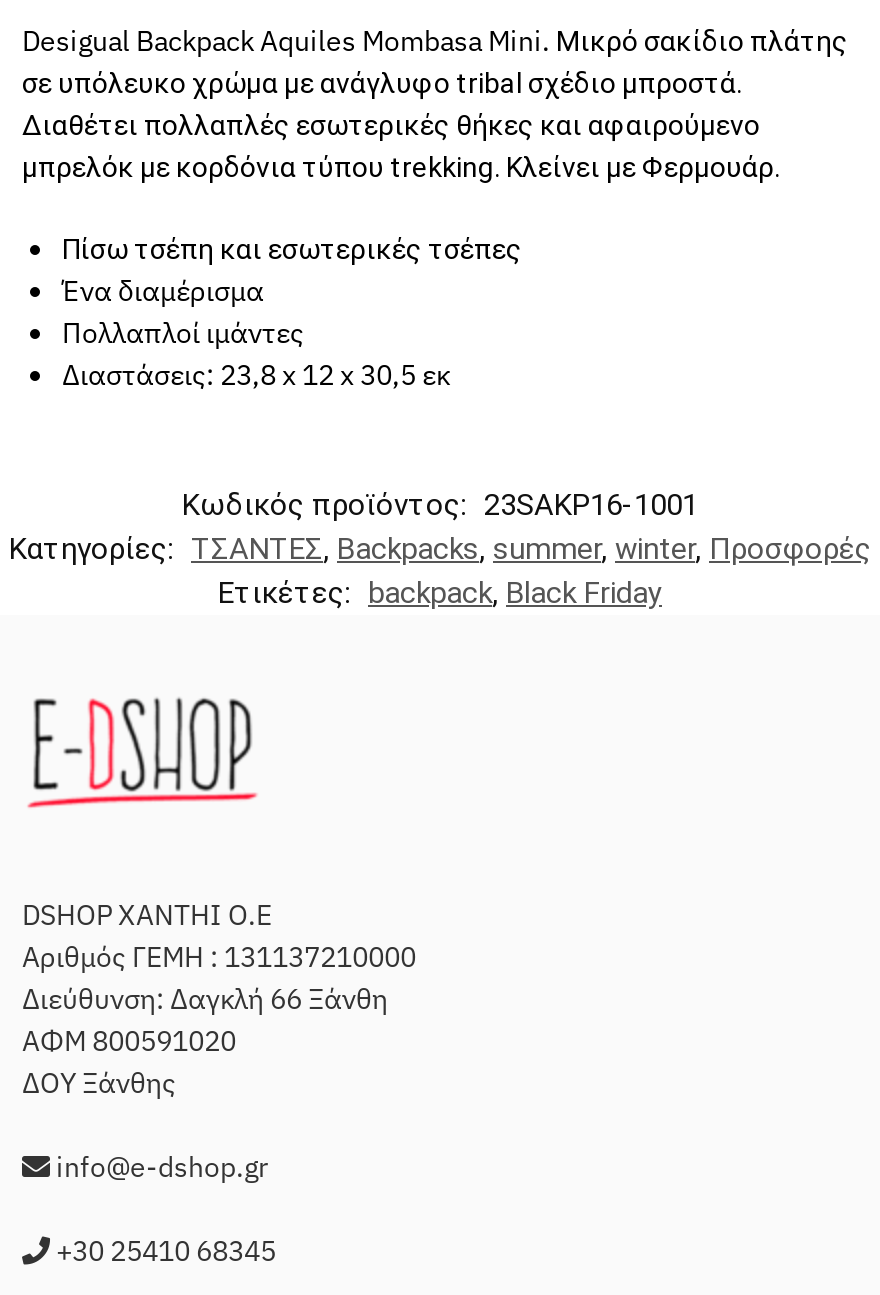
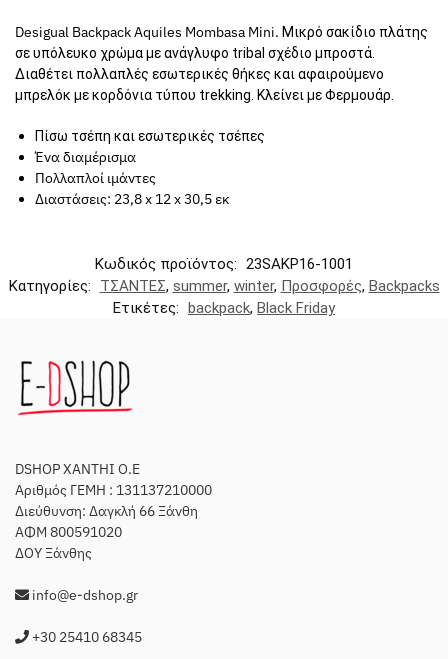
[9,532,871,568] Κατηγορίες: ΤΣΑΝΤΕΣ, Backpacks, summer, winter, Προσφορές -> [8,277,439,295] Κατηγορίες: ΤΣΑΝΤΕΣ, summer, winter, Προσφορές, Backpacks

